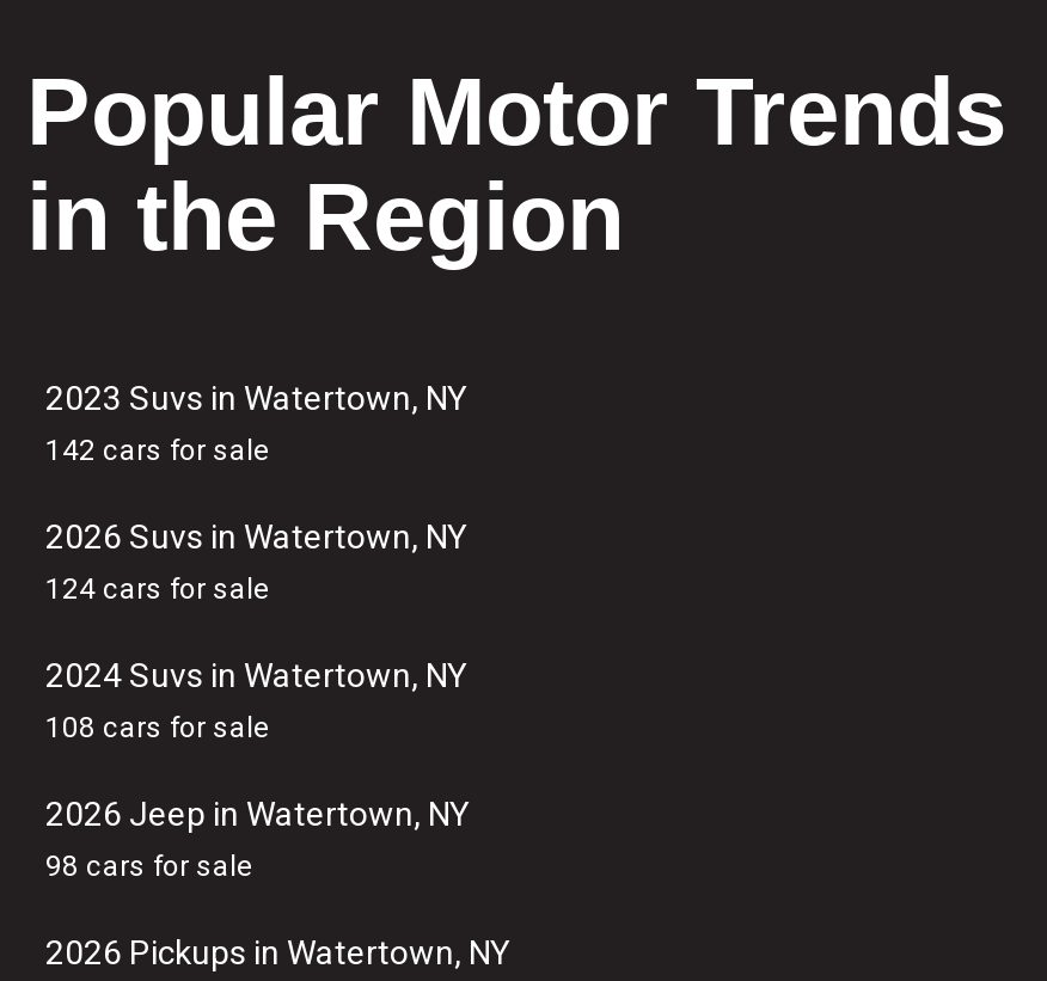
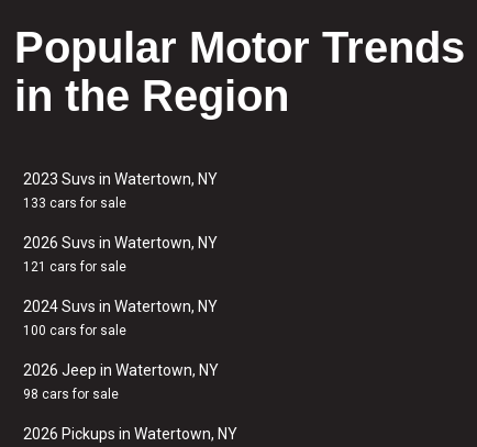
[45,434,270,467] 142 cars for sale -> [23,195,126,211] 133 cars for sale
[45,572,270,606] 124 cars for sale -> [23,259,126,275] 121 cars for sale
[45,711,270,744] 108 cars for sale -> [23,323,126,338] 100 cars for sale

